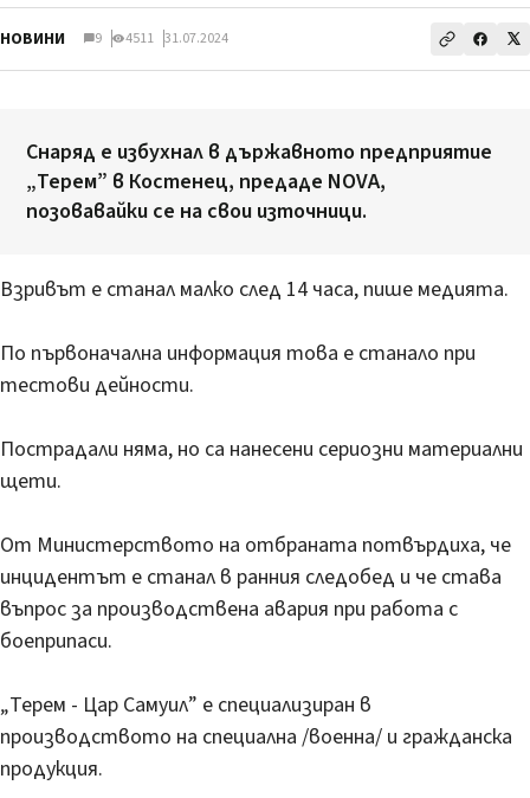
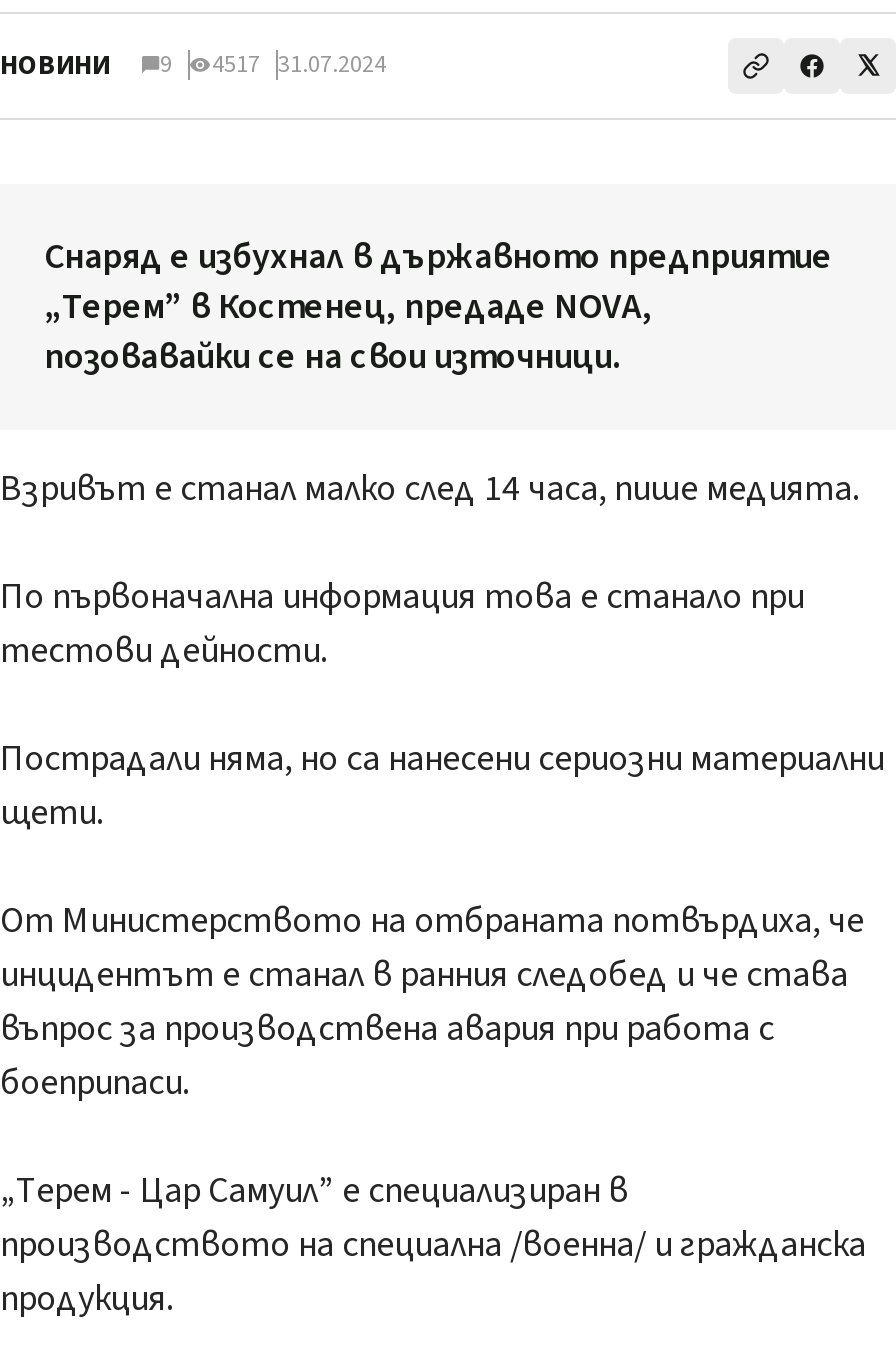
[0,27,228,51] НОВИНИ 9 4511 31.07.2024 -> [0,46,386,86] НОВИНИ 9 4517 31.07.2024

